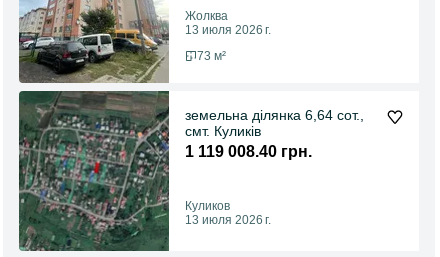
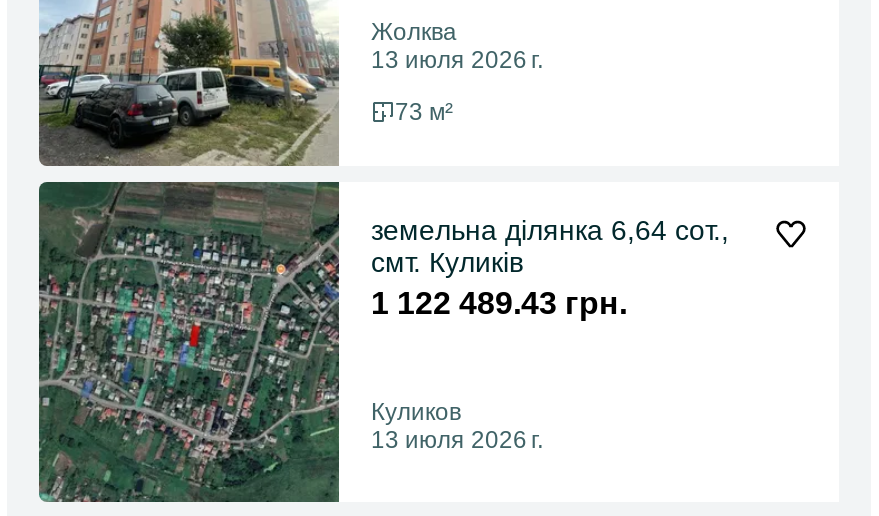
[185,143,312,160] 1 119 008.40 грн. -> [371,286,627,320] 1 122 489.43 грн.

